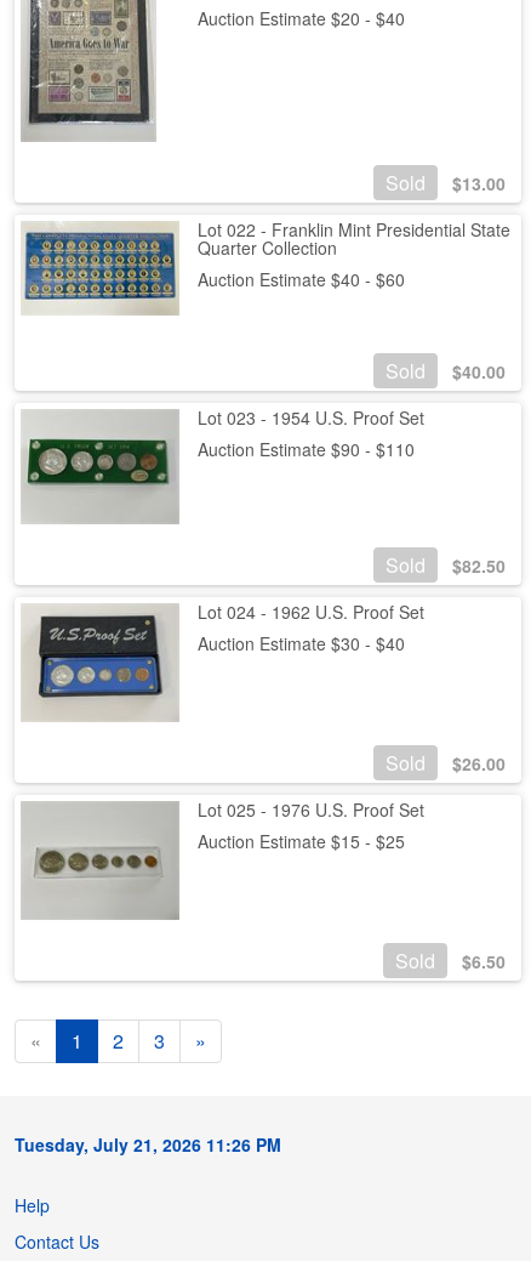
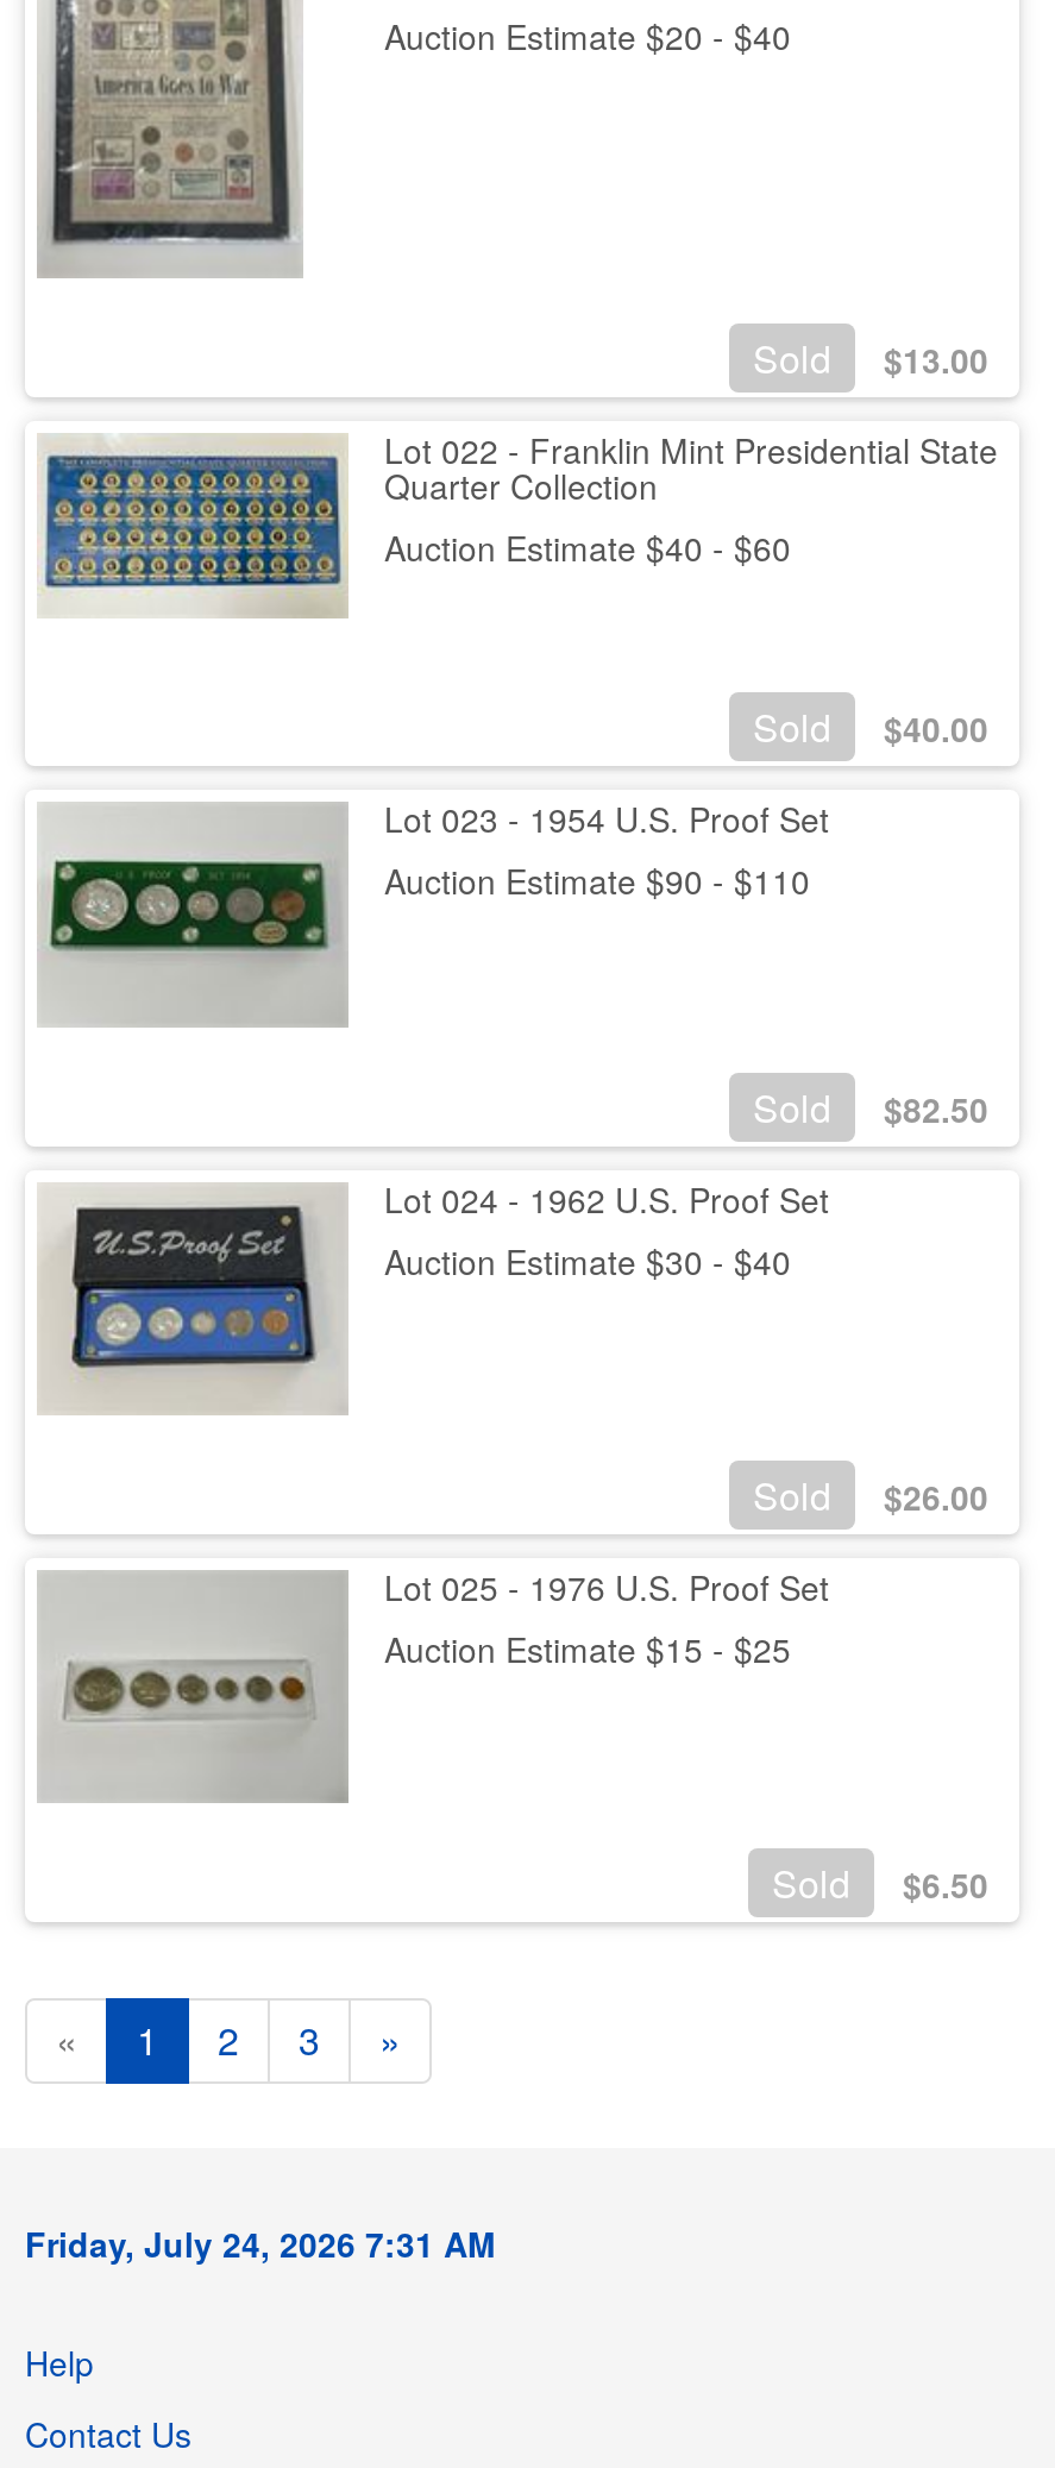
[15,1132,281,1156] Tuesday, July 21, 2026 11:26 PM -> [25,2218,496,2266] Friday, July 24, 2026 7:31 AM

